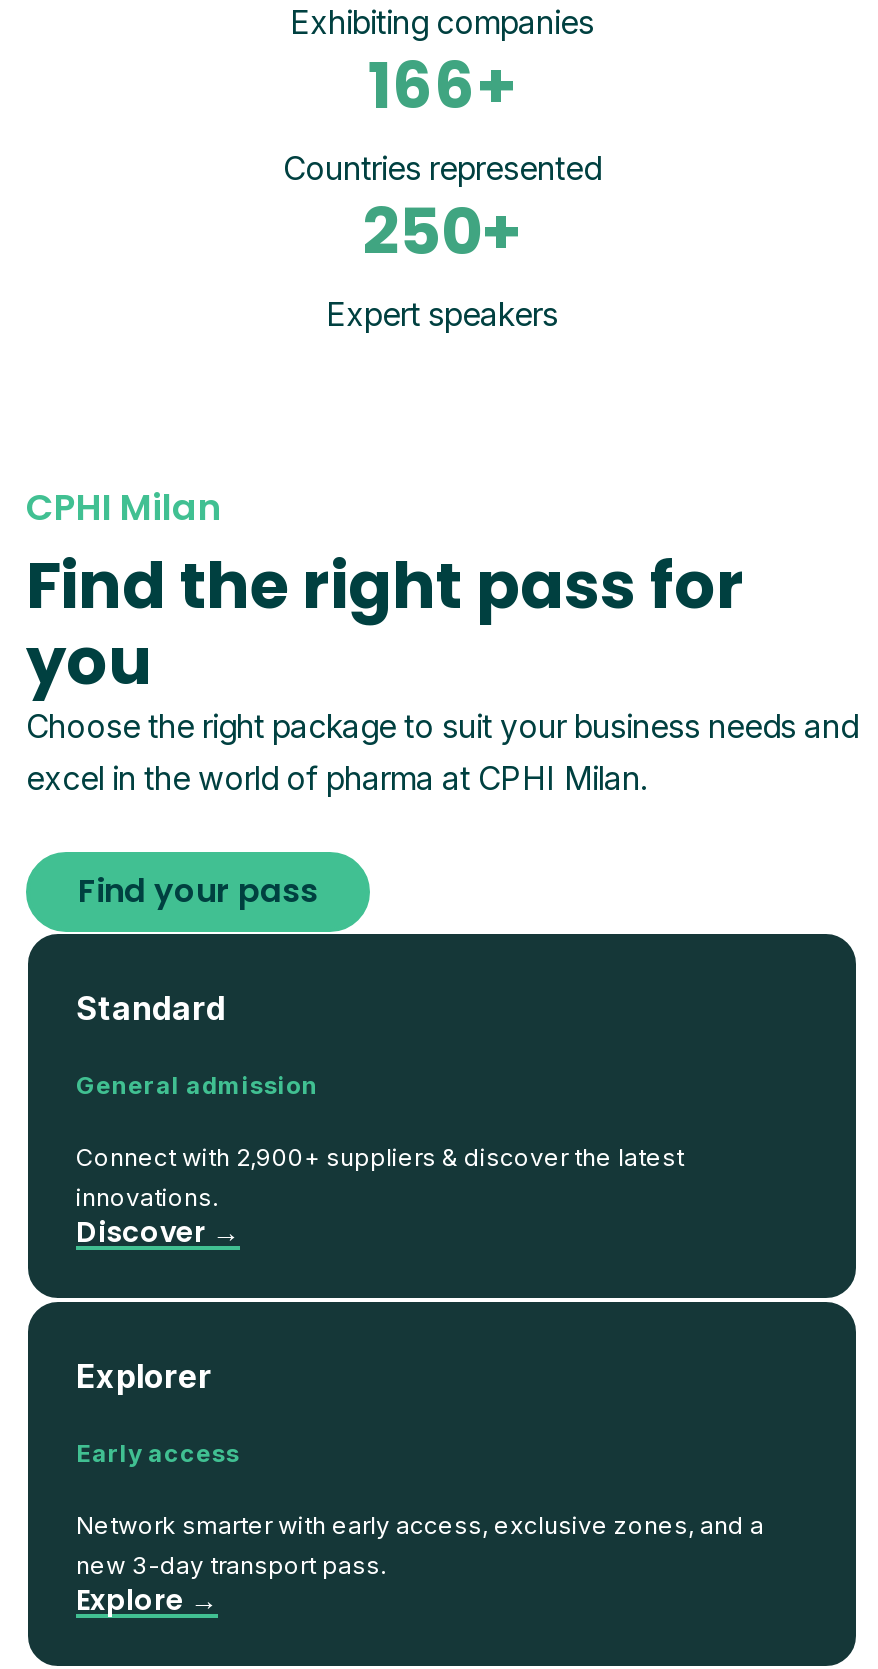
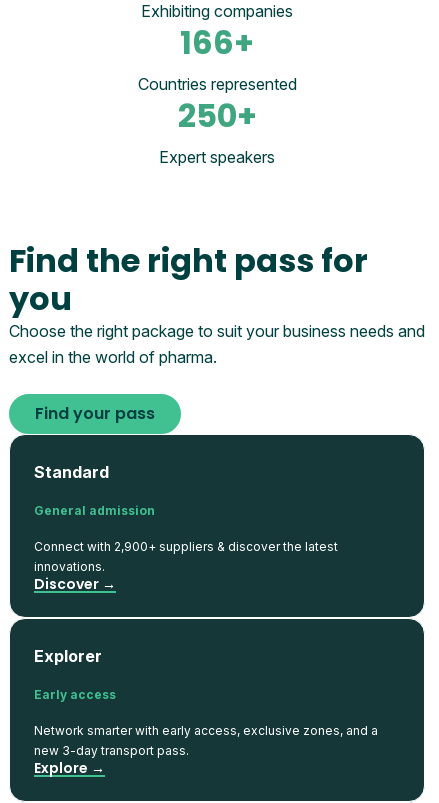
[26,482,222,532] CPHI Milan -> none
[26,758,648,798] excel in the world of pharma at CPHI Milan. -> [9,347,217,367] excel in the world of pharma.

